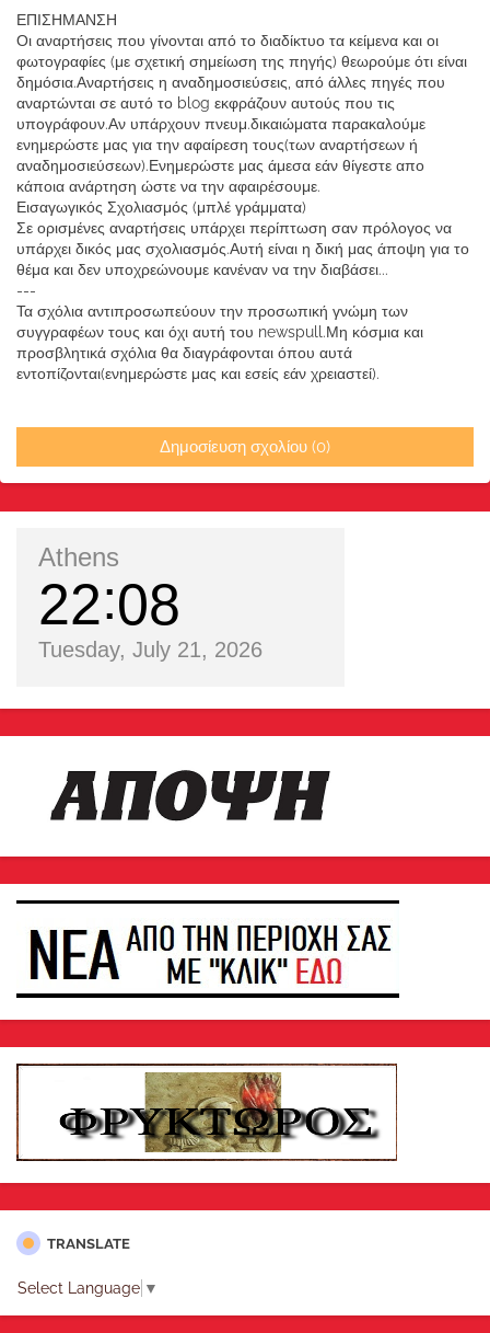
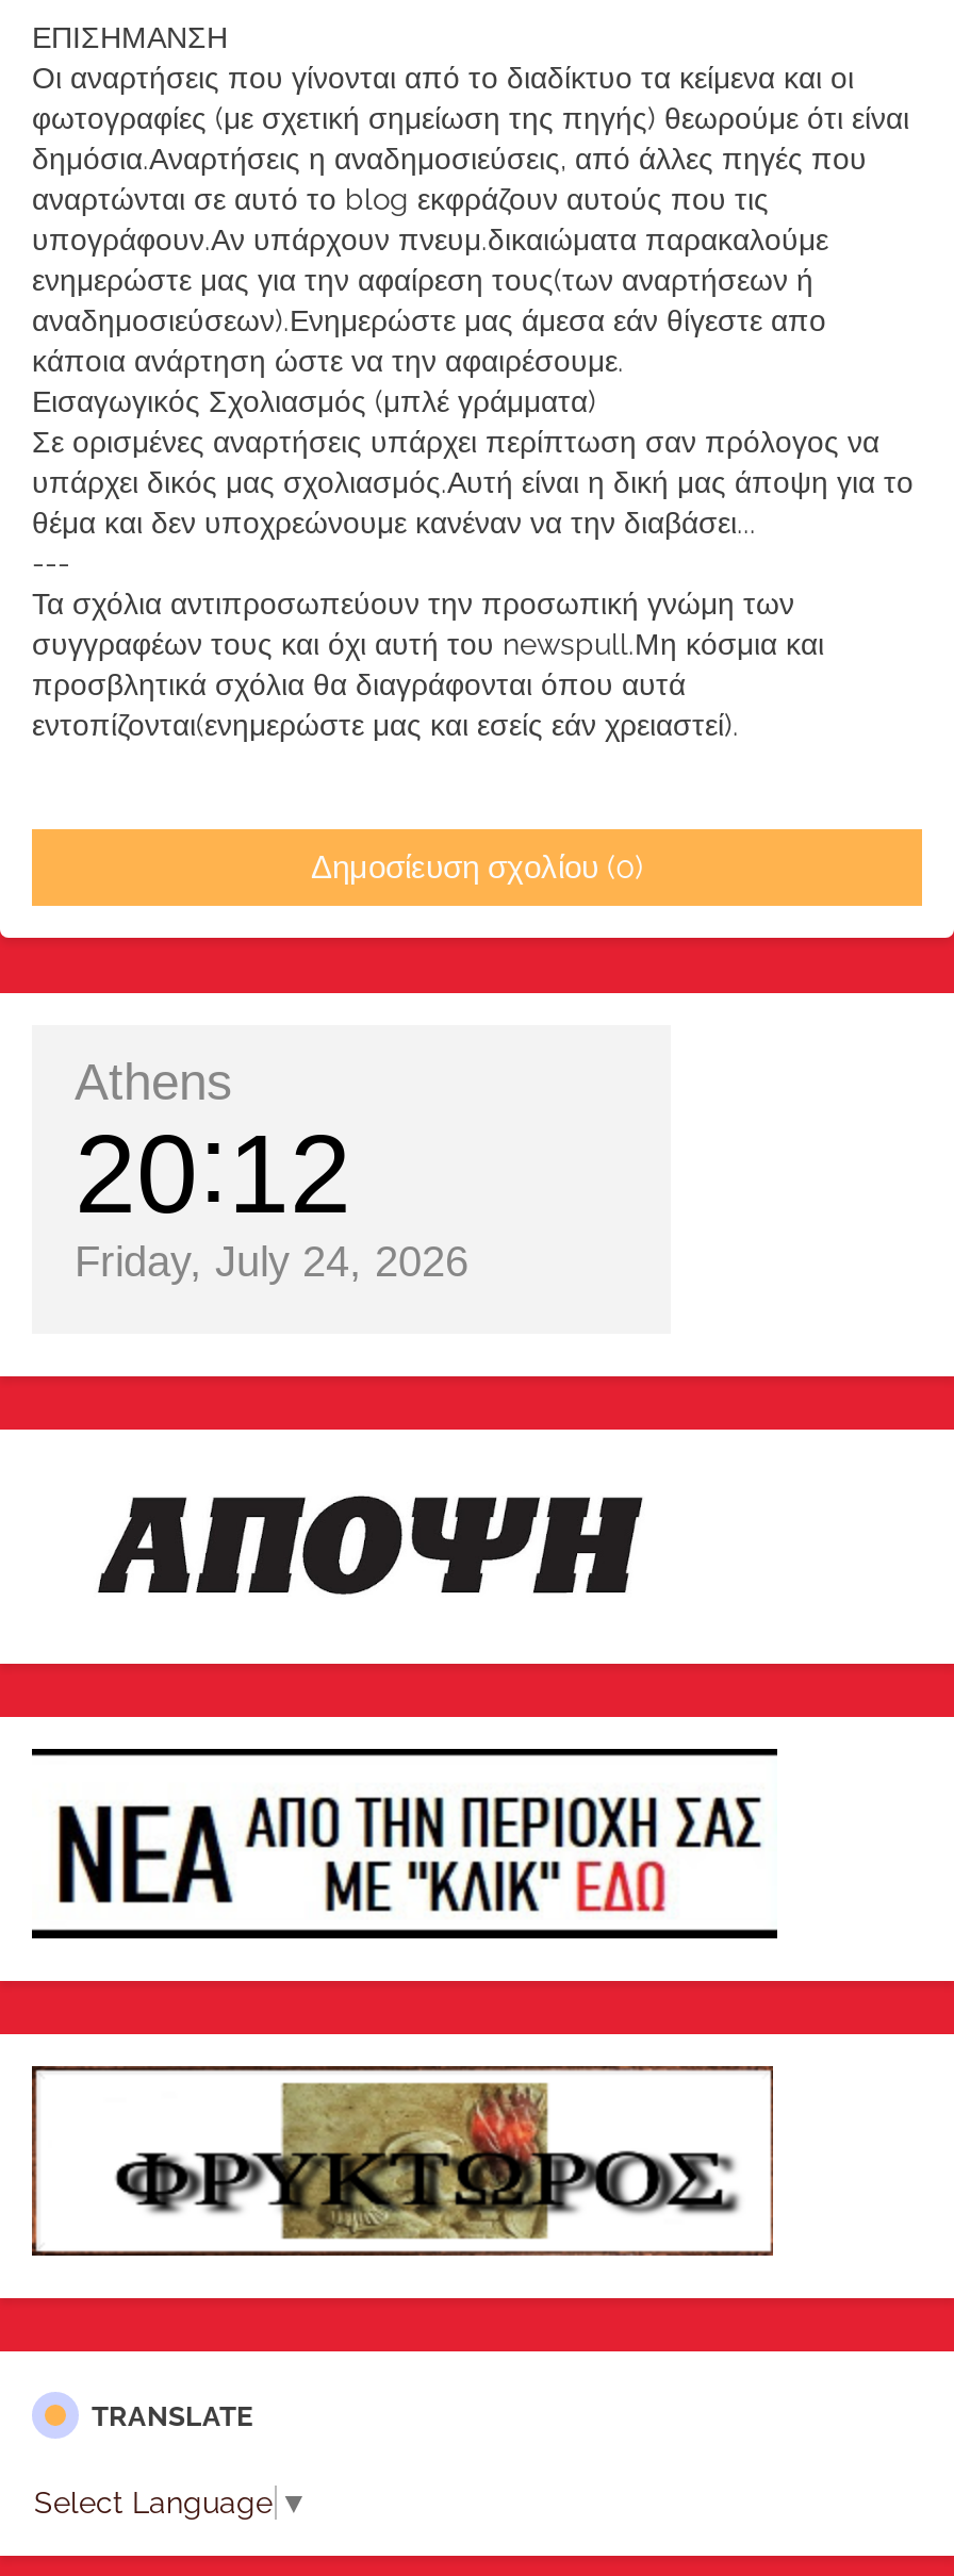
[38,573,180,636] 22 08 -> [75,1113,351,1236] 20 12
[38,638,262,662] Tuesday, July 21, 2026 -> [75,1238,468,1285] Friday, July 24, 2026

